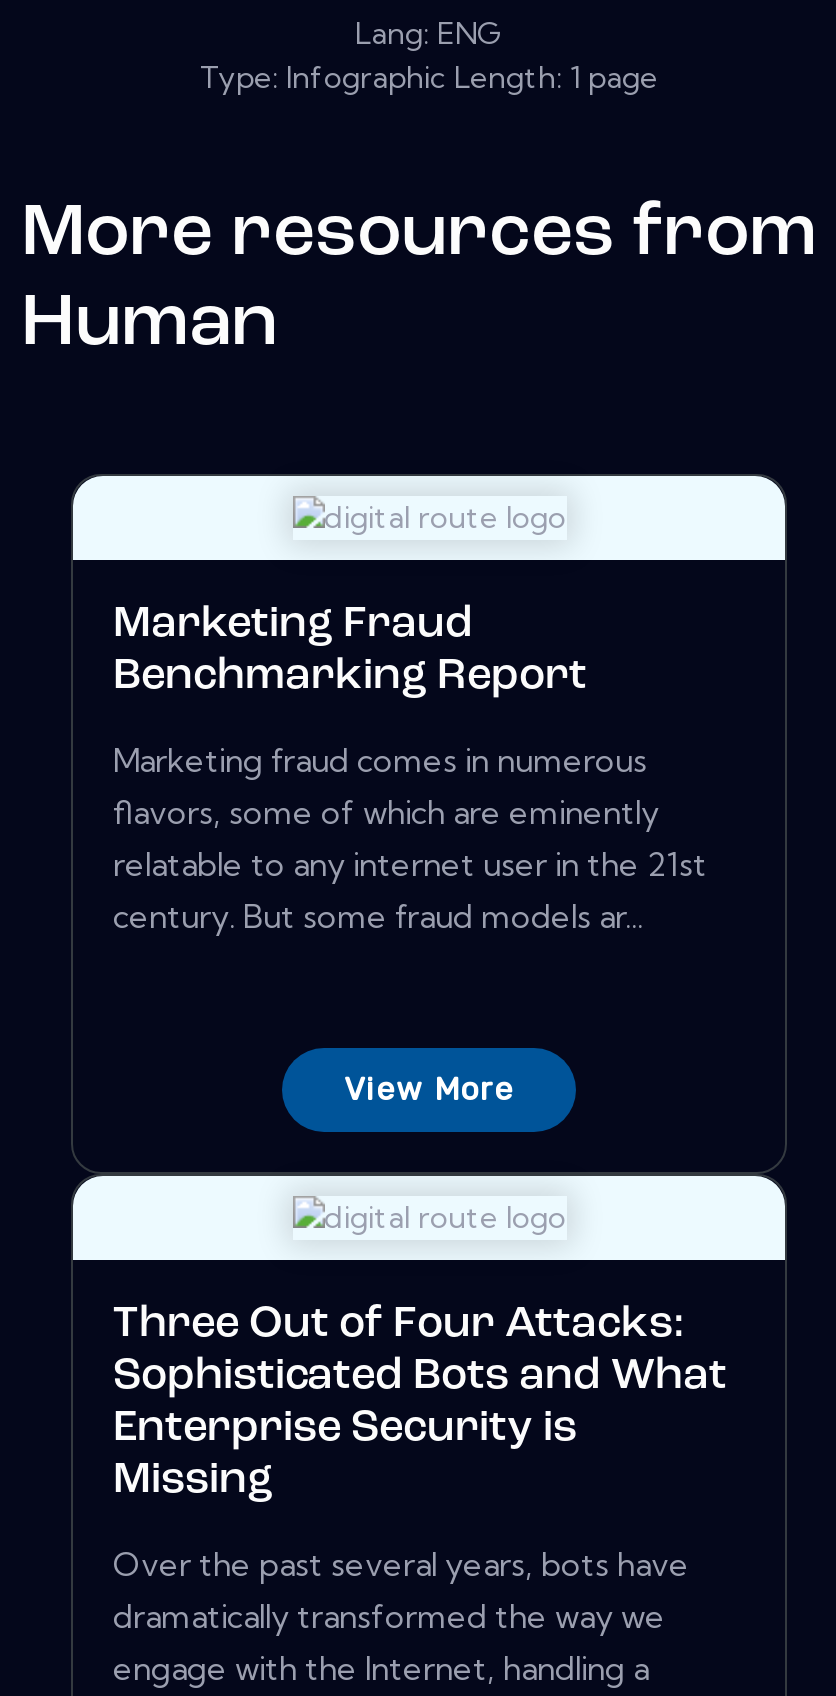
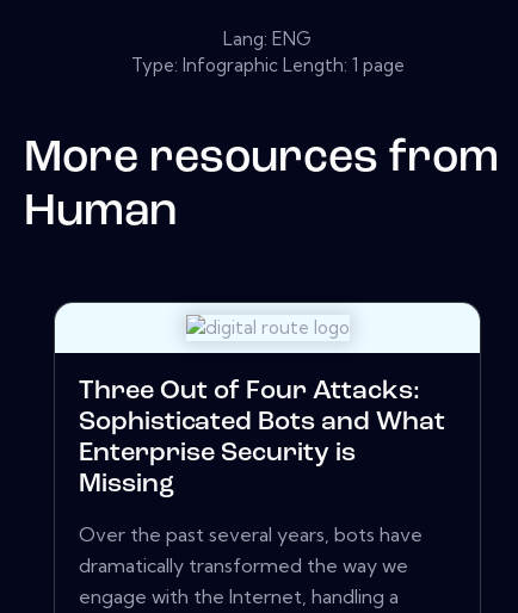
[113,602,707,936] Marketing Fraud | Benchmarking Report | Marketing fraud comes in numerous | flavors, some of which are eminently | relatable to any internet user in the 21st | century. But some fraud models ar... -> none
[344,1070,514,1108] View More -> none

